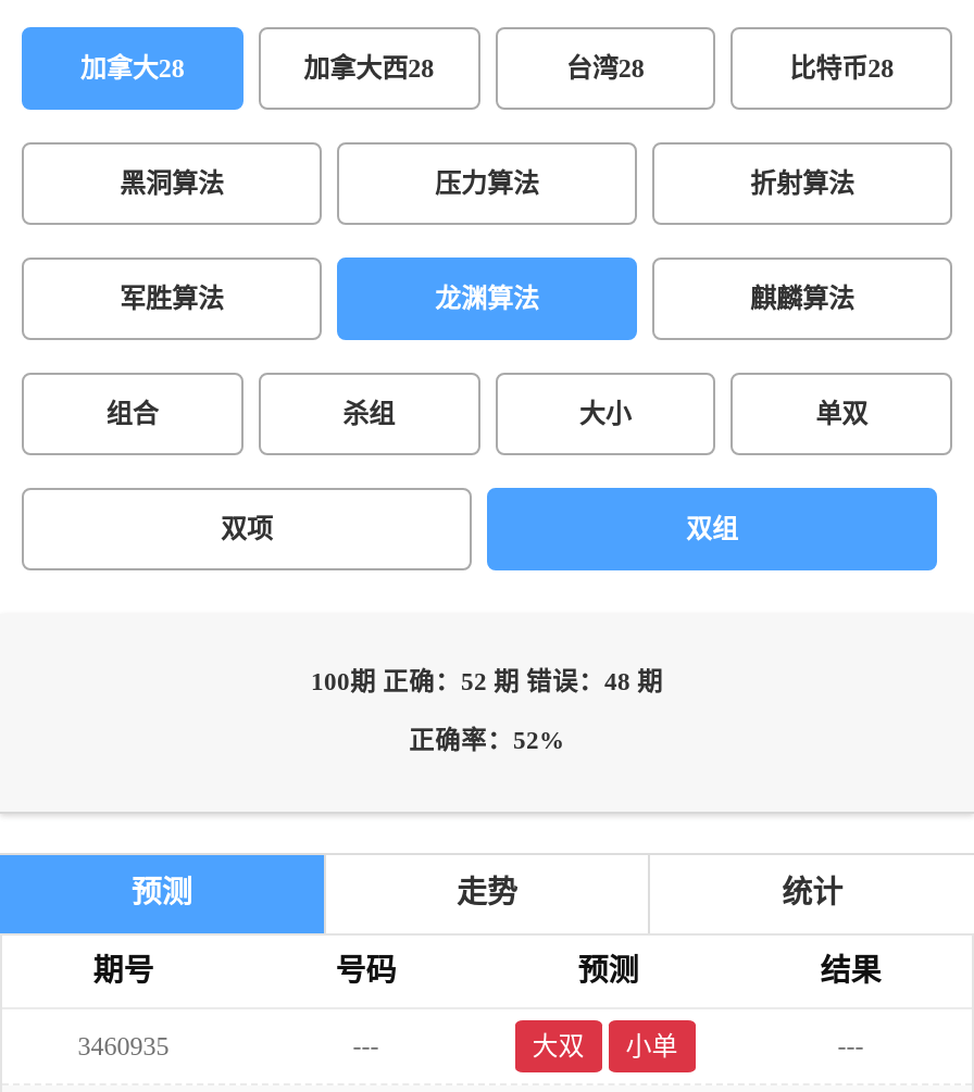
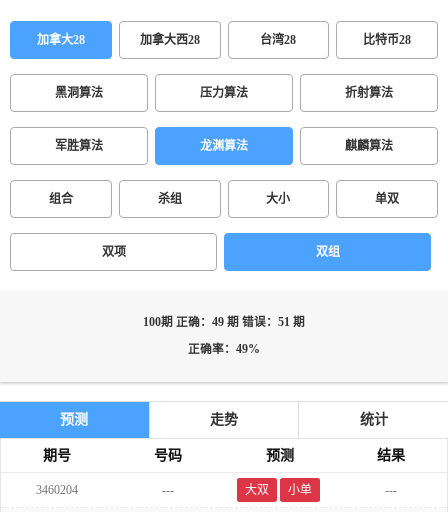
[311,668,663,696] 100期 正确：52 期 错误：48 期 -> [143,316,305,329] 100期 正确：49 期 错误：51 期
[409,727,565,755] 正确率：52% -> [188,343,260,356] 正确率：49%
[78,1031,169,1062] 3460935 -> [36,483,78,497] 3460204

